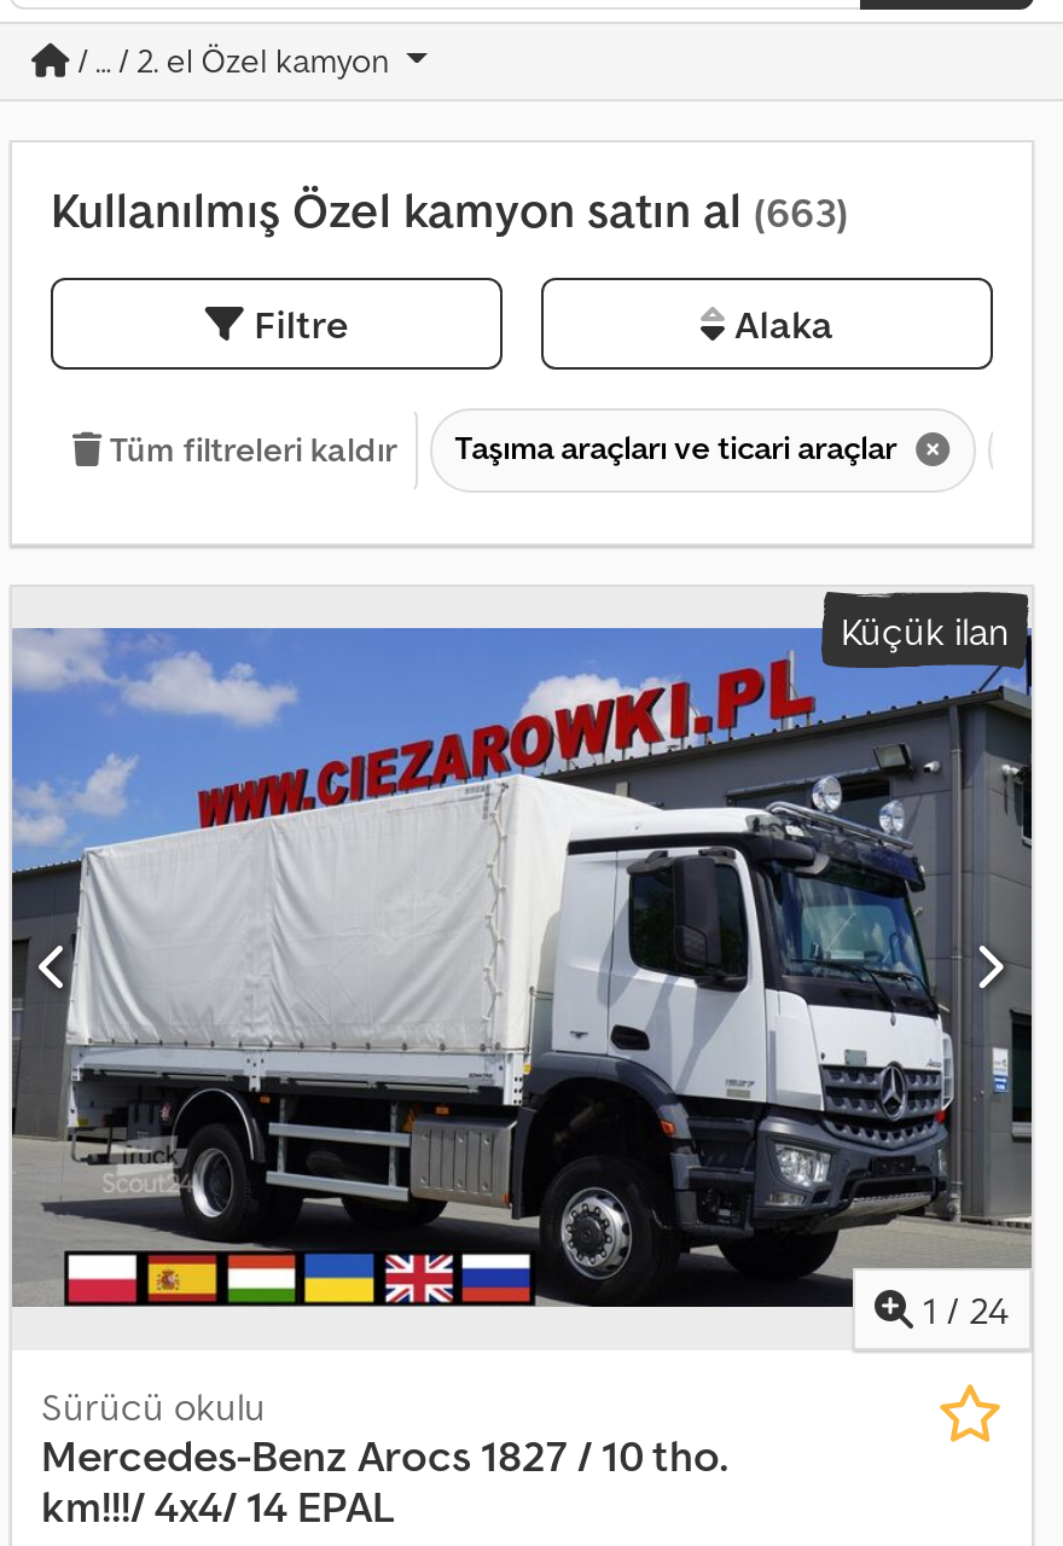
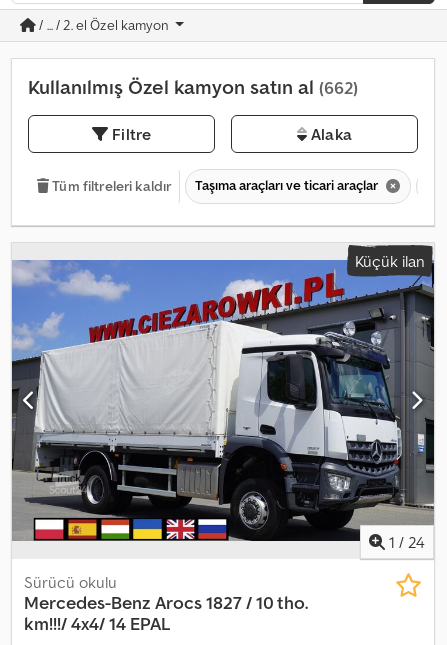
[51,179,848,242] Kullanılmış Özel kamyon satın al (663) -> [28,74,358,100] Kullanılmış Özel kamyon satın al (662)

